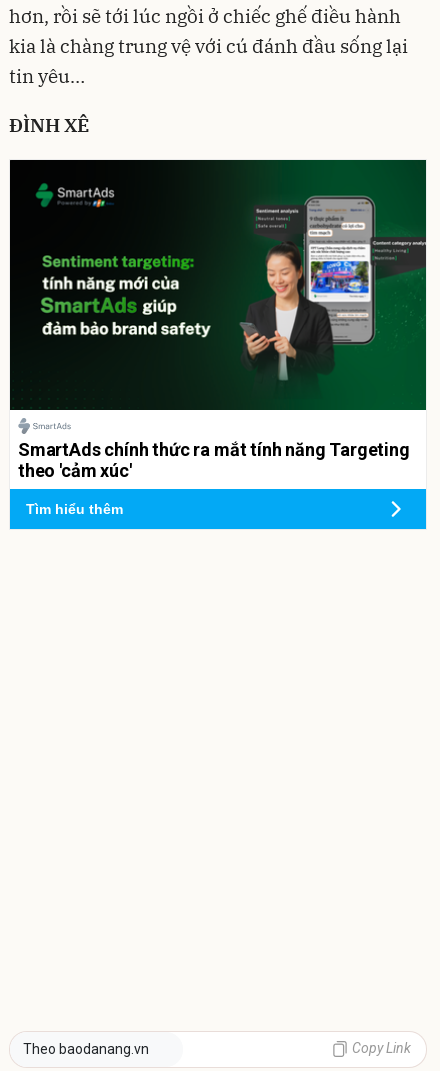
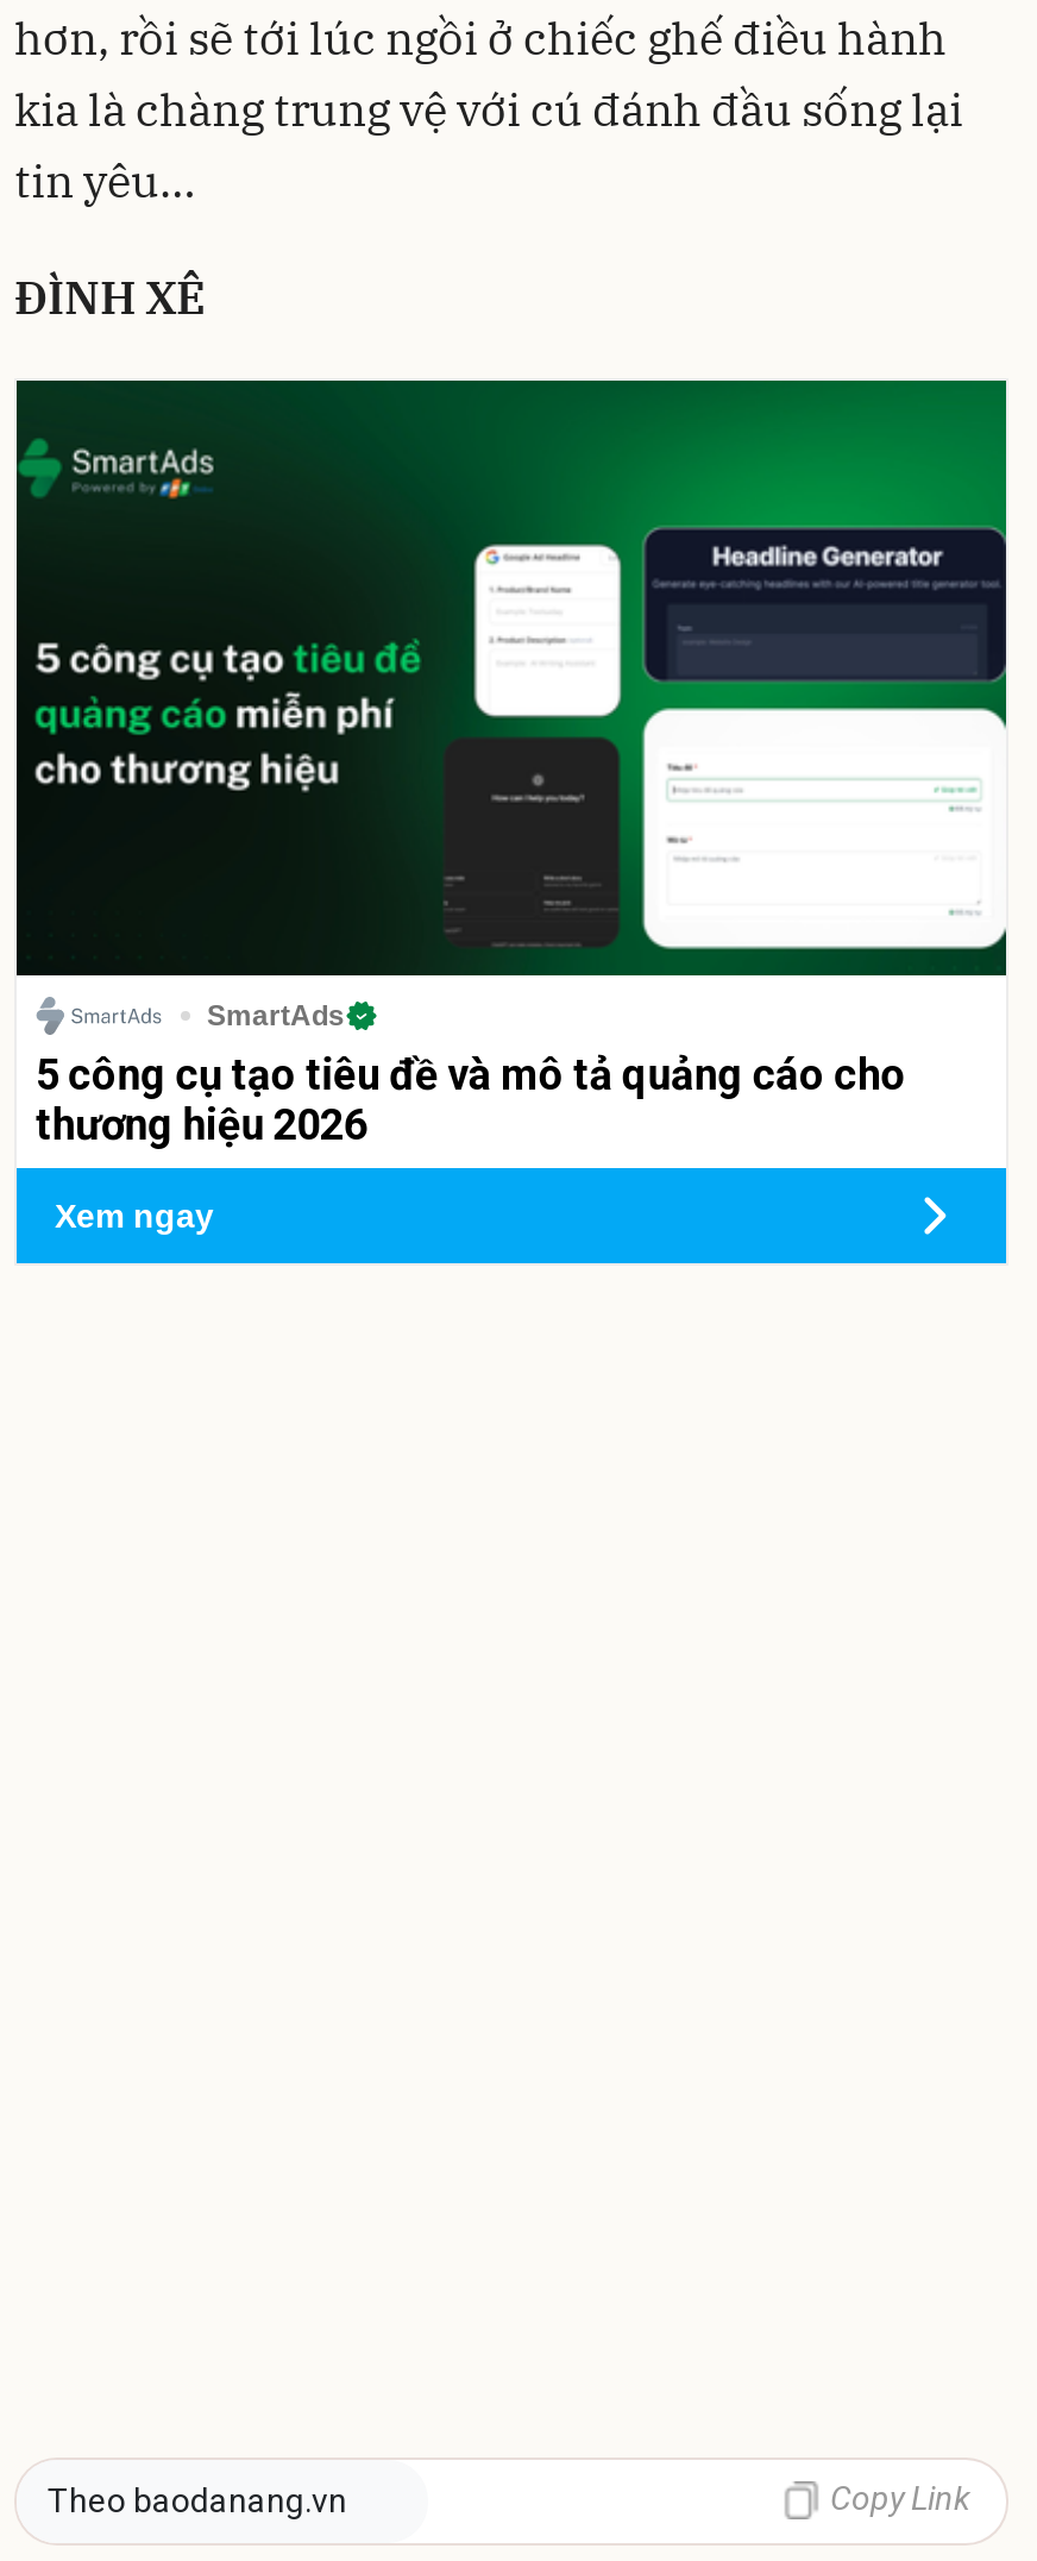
[10,160,427,398] [image] -> [17,381,1006,952] [image]
[18,438,410,480] SmartAds chính thức ra mắt tính năng Targeting | theo 'cảm xúc' -> [36,998,906,1148] SmartAds | 5 công cụ tạo tiêu đề và mô tả quảng cáo cho | thương hiệu 2026
[26,501,123,517] Tìm hiểu thêm -> [55,1197,214,1235] Xem ngay

